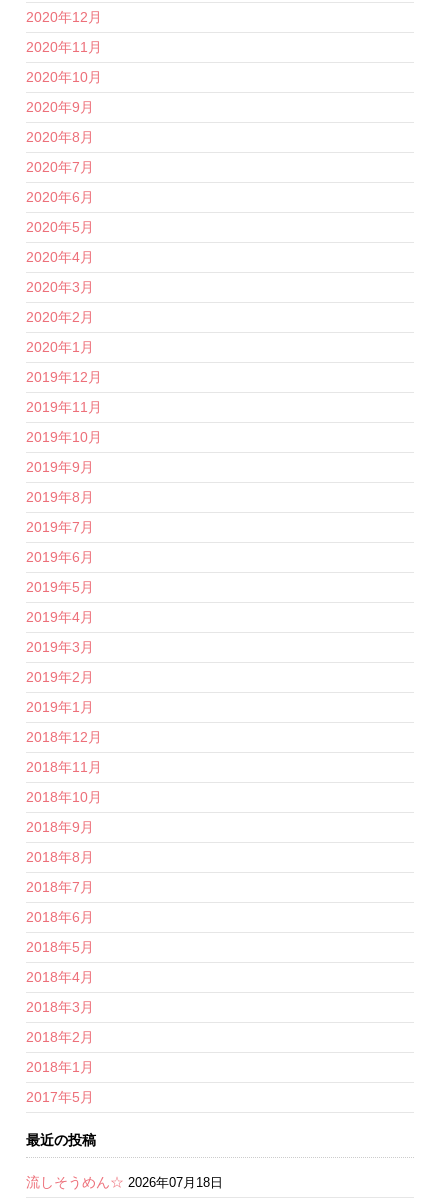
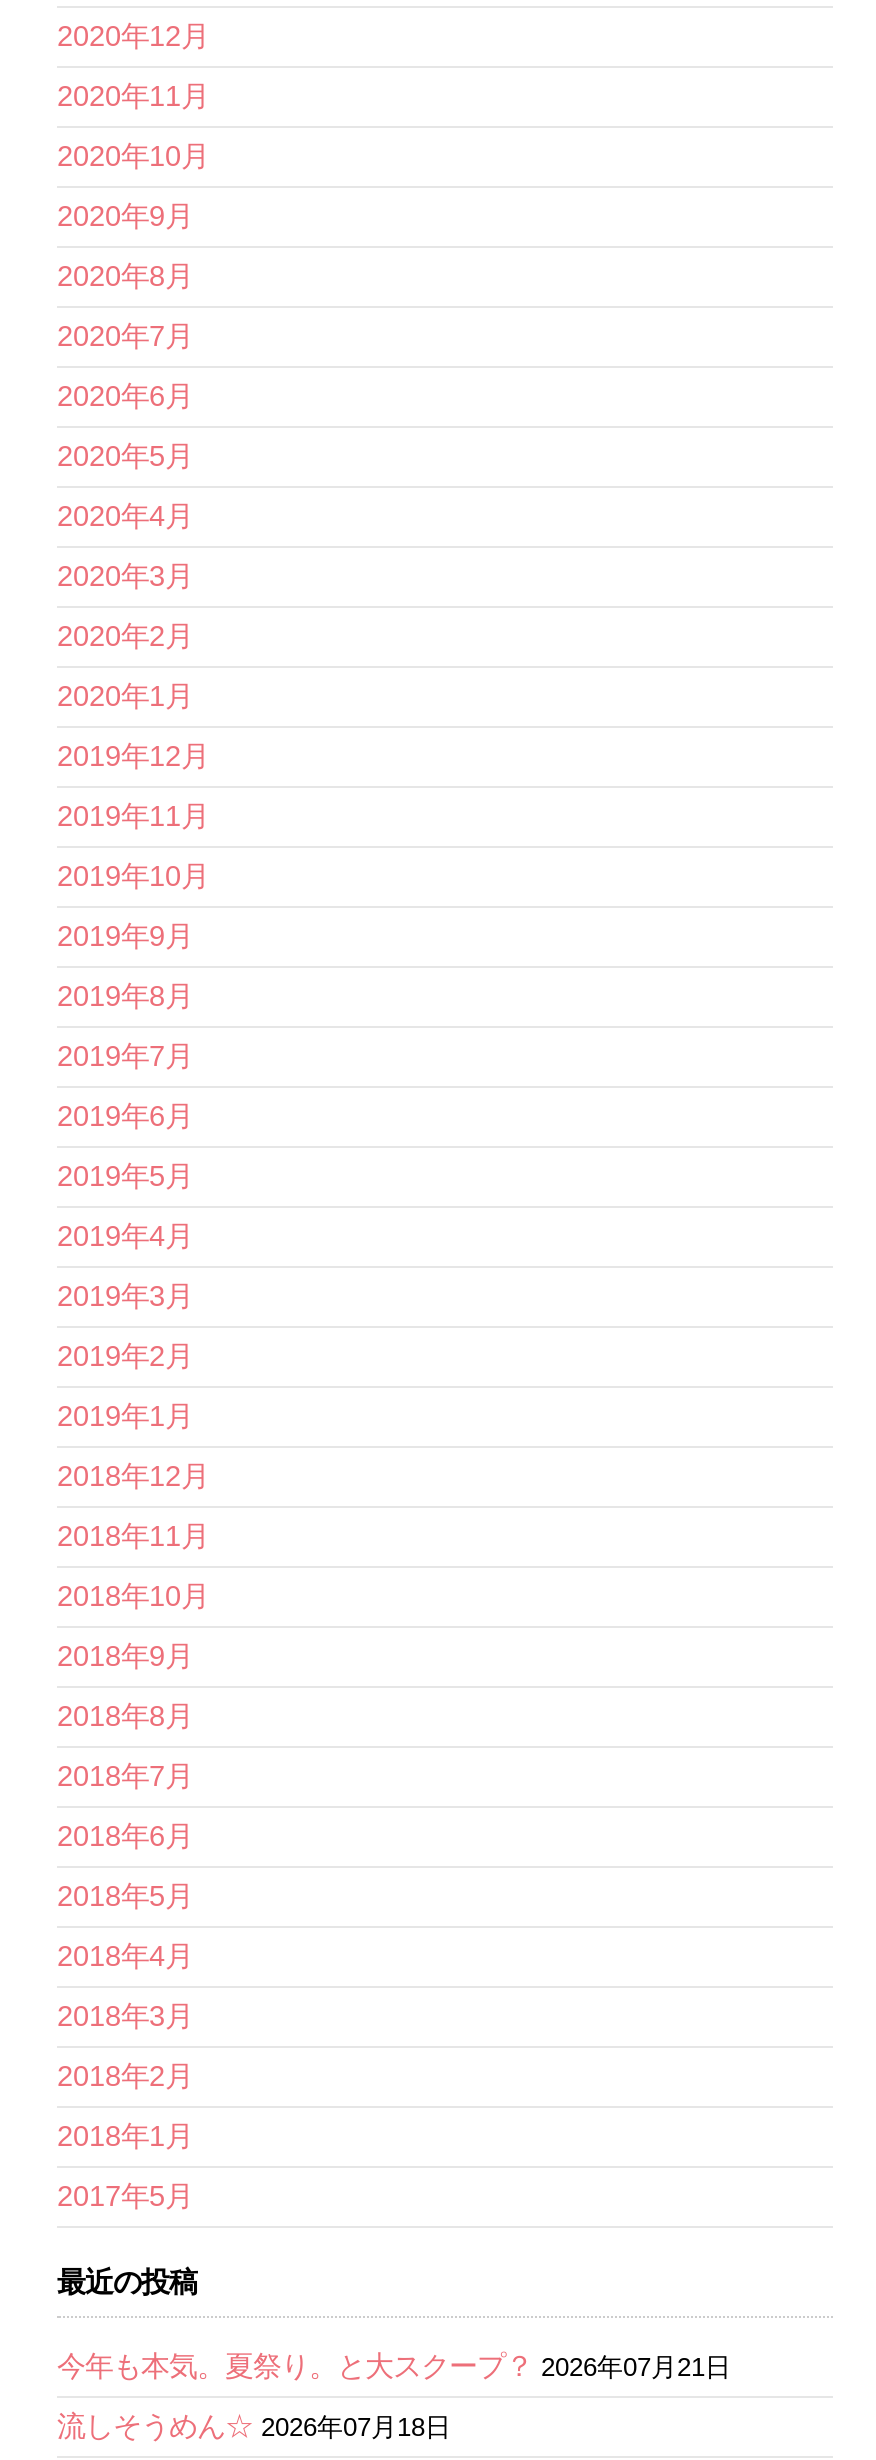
none -> [57,2350,731,2382] 今年も本気。夏祭り。と大スクープ？ 2026年07月21日

